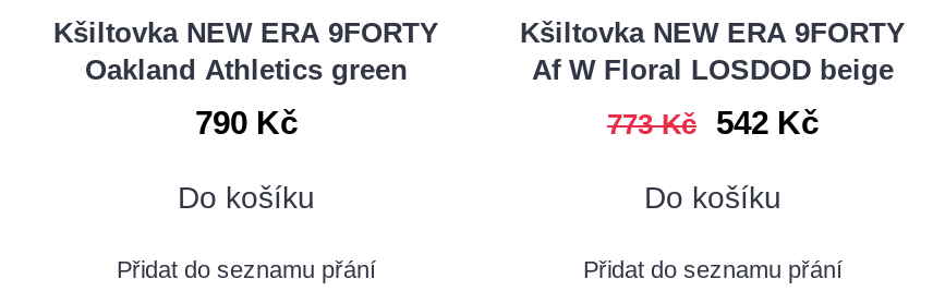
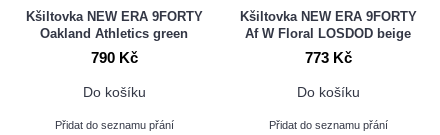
[607,104,819,141] 773 Kč 542 Kč -> [304,49,351,66] 773 Kč

